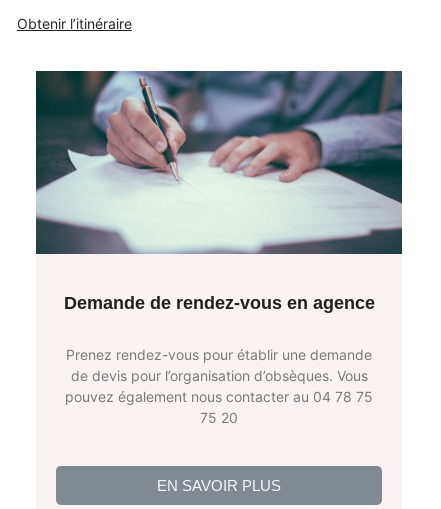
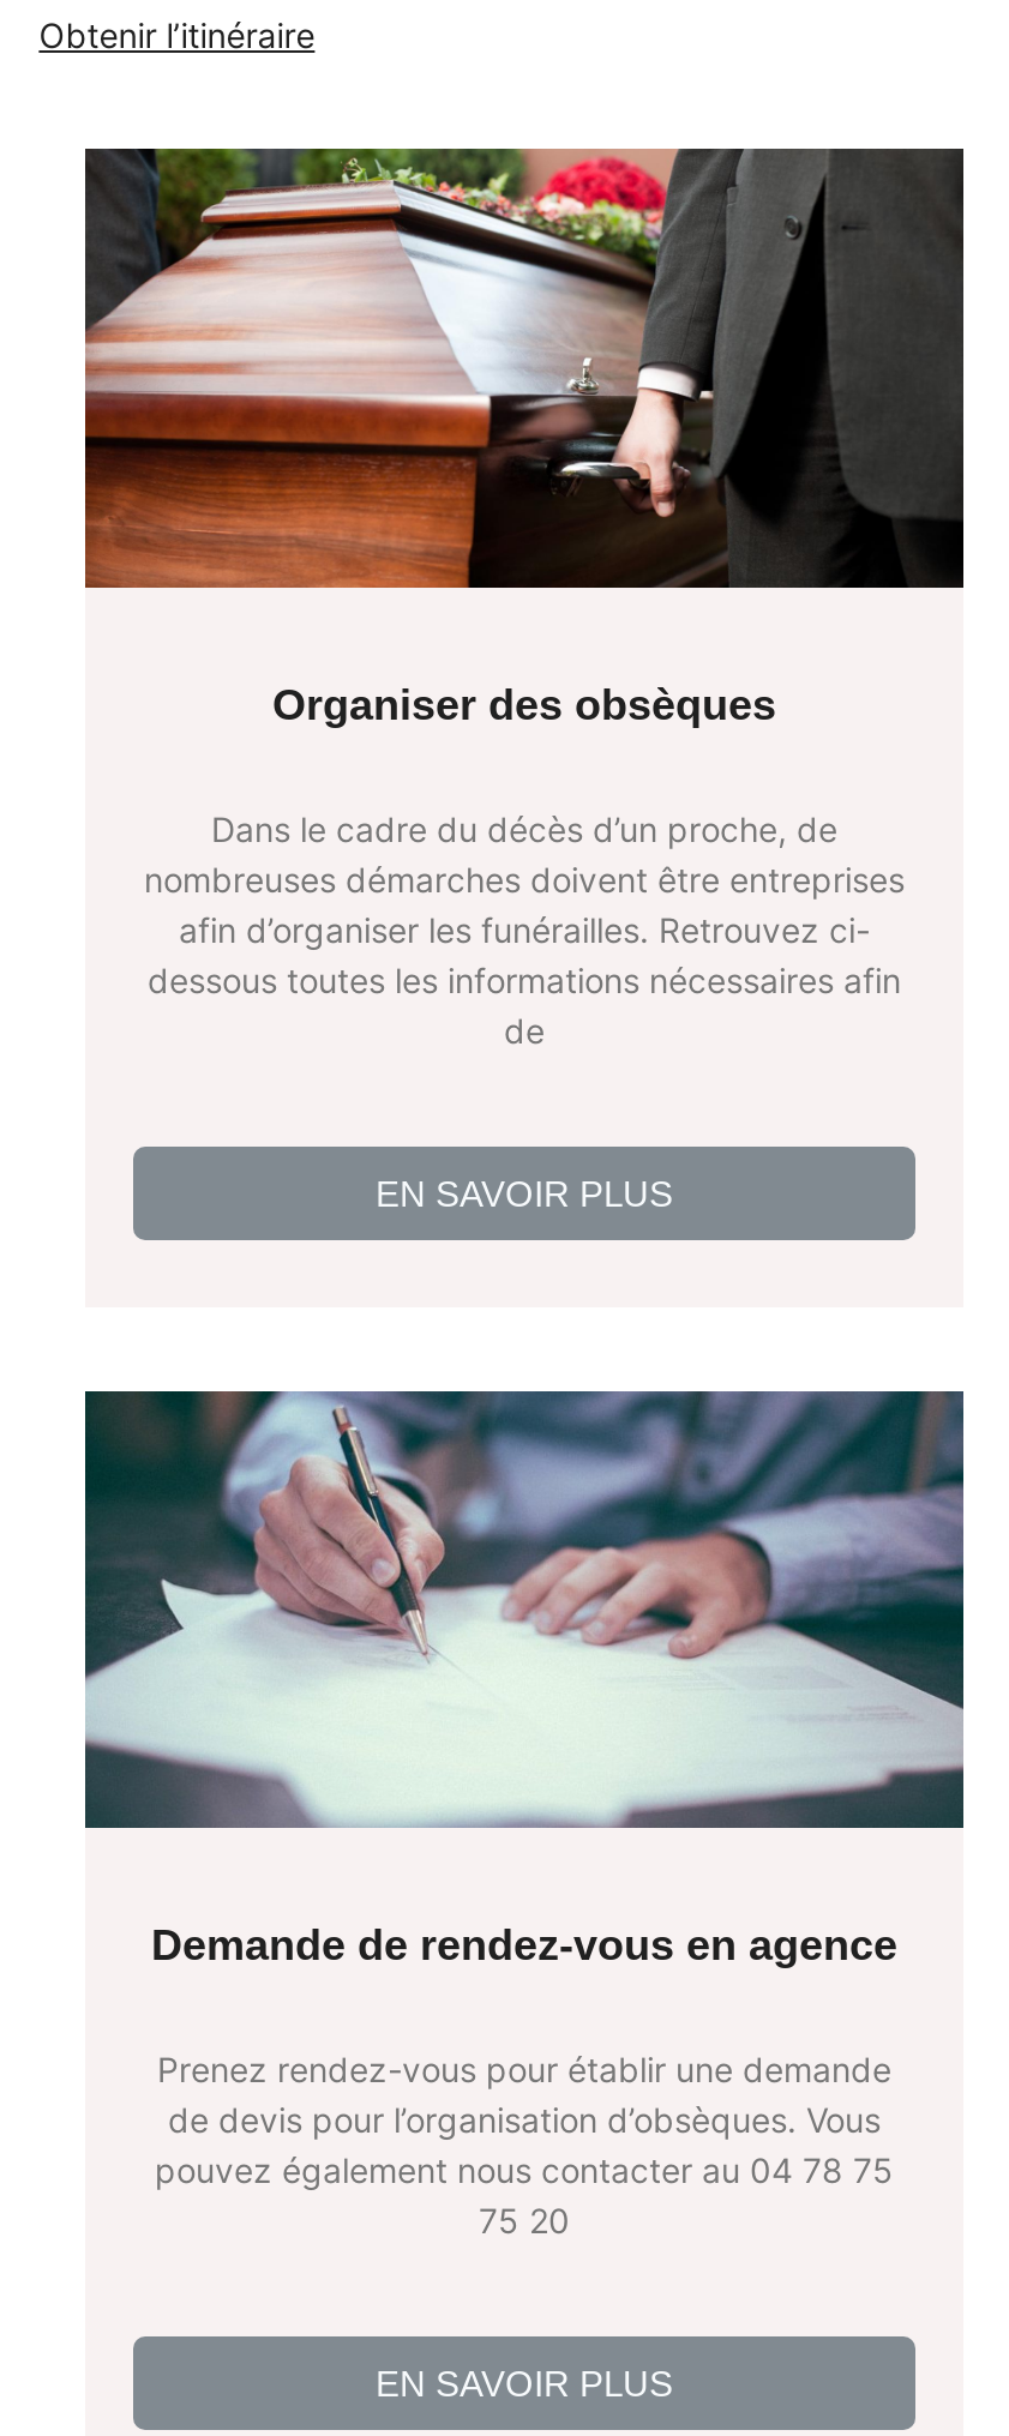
none -> [83,146,963,1050] [image] | Organiser des obsèques | Dans le cadre du décès d’un proche, de | nombreuses démarches doivent être entreprises | afin d’organiser les funérailles. Retrouvez ci- | dessous toutes les informations nécessaires afin | de
none -> [376,1172,673,1213] EN SAVOIR PLUS

